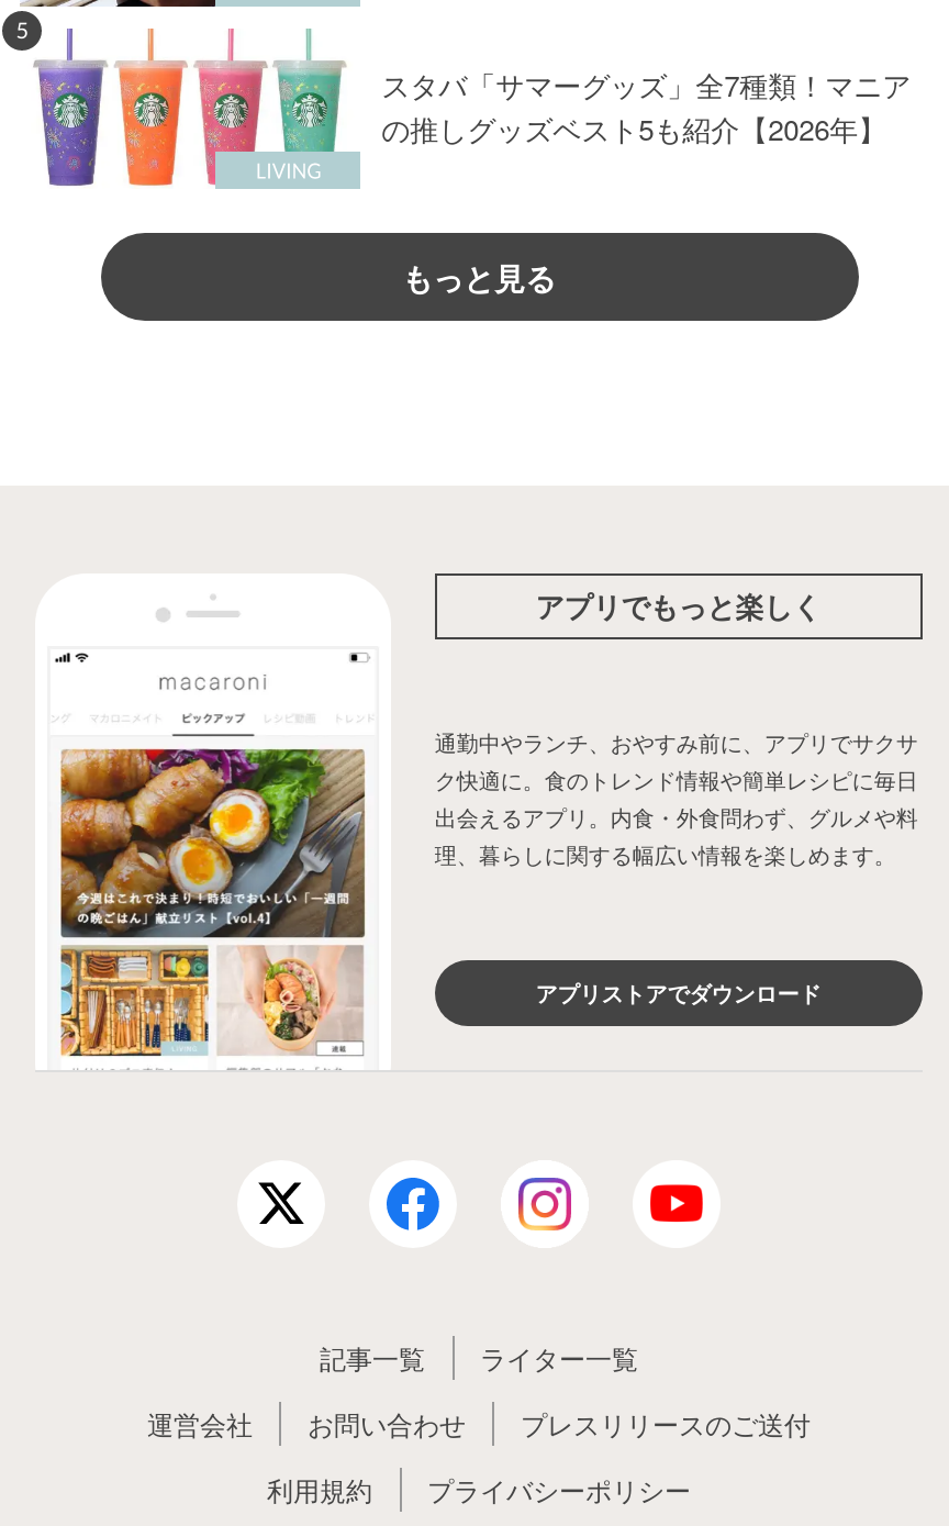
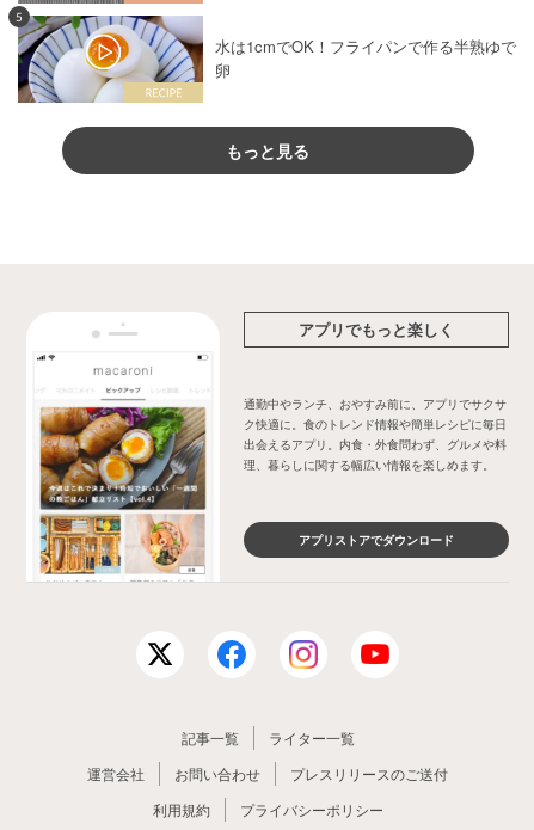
[20,29,911,189] [image] | スタバ「サマーグッズ」全7種類！マニア | の推しグッズベスト5も紹介【2026年】 -> [17,14,516,104] [image] | 水は1cmでOK！フライパンで作る半熟ゆで | 卵

